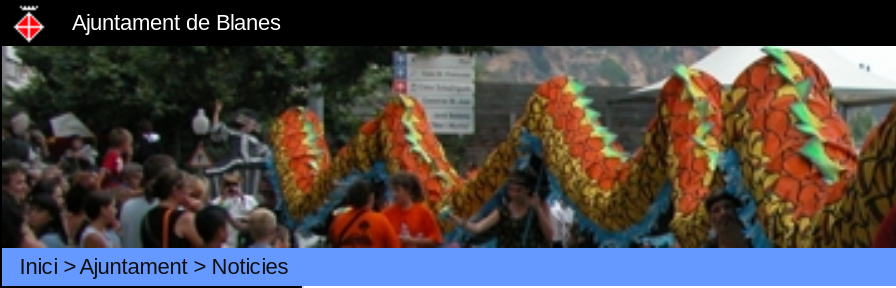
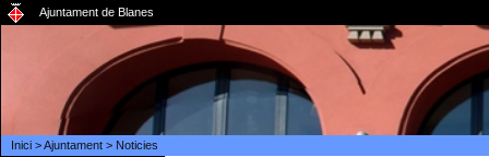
[6,44,890,250] [image] -> [3,24,486,136] [image]

